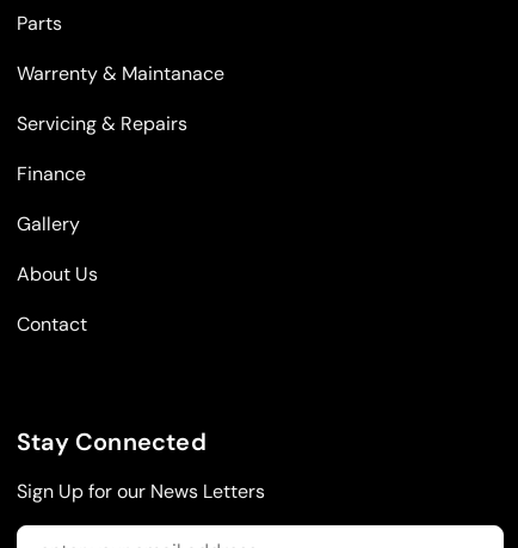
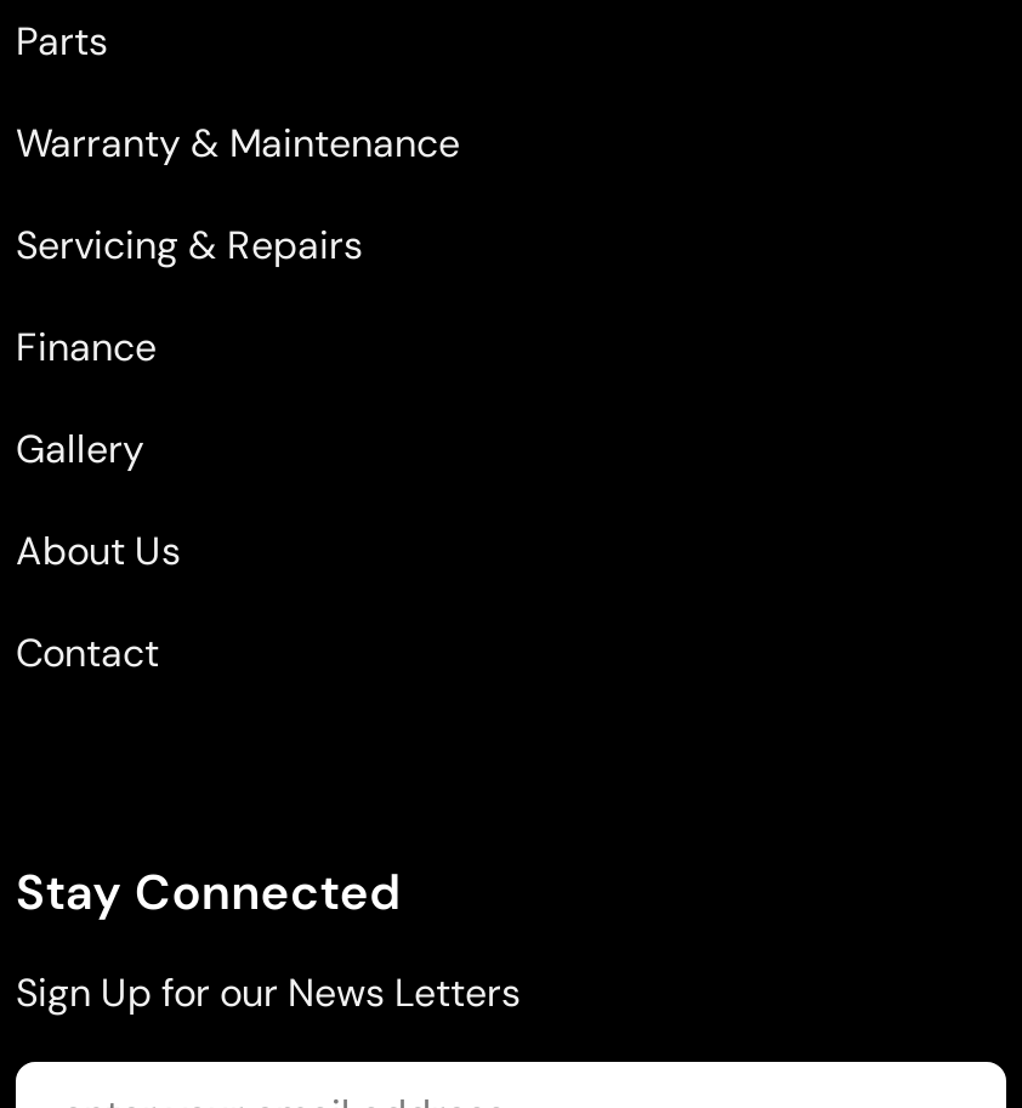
[17,61,224,86] Warrenty & Maintanace -> [16,118,460,169] Warranty & Maintenance

